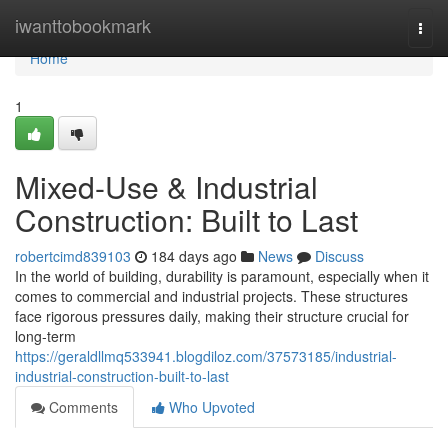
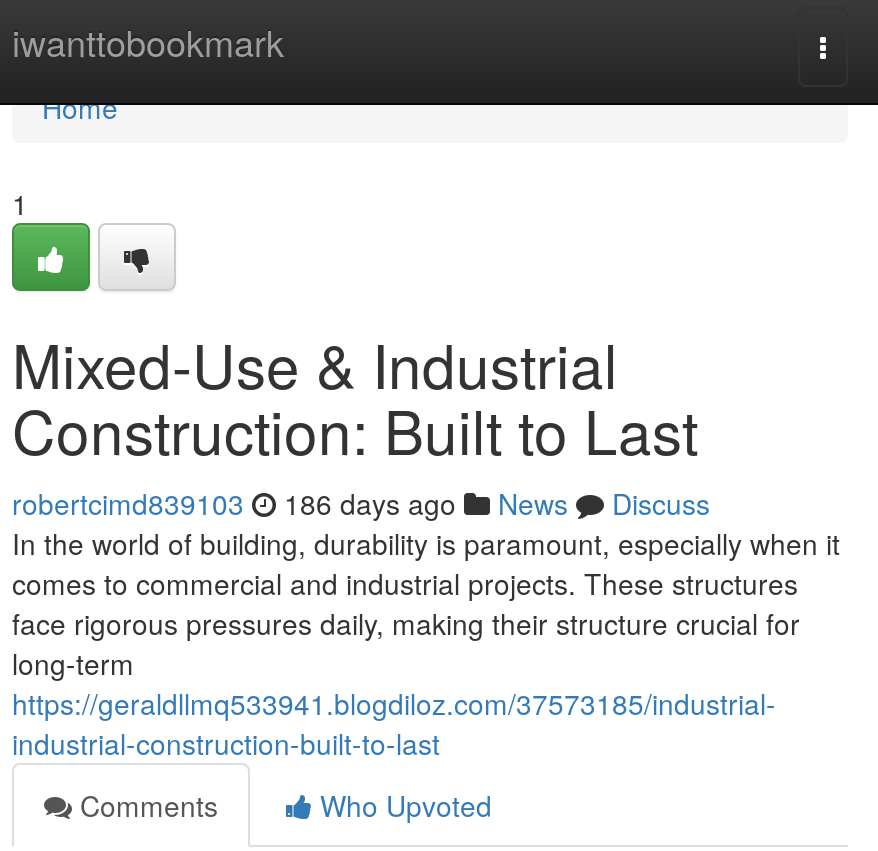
[15,246,364,266] robertcimd839103 184 days ago News Discuss -> [12,483,710,523] robertcimd839103 186 days ago News Discuss

